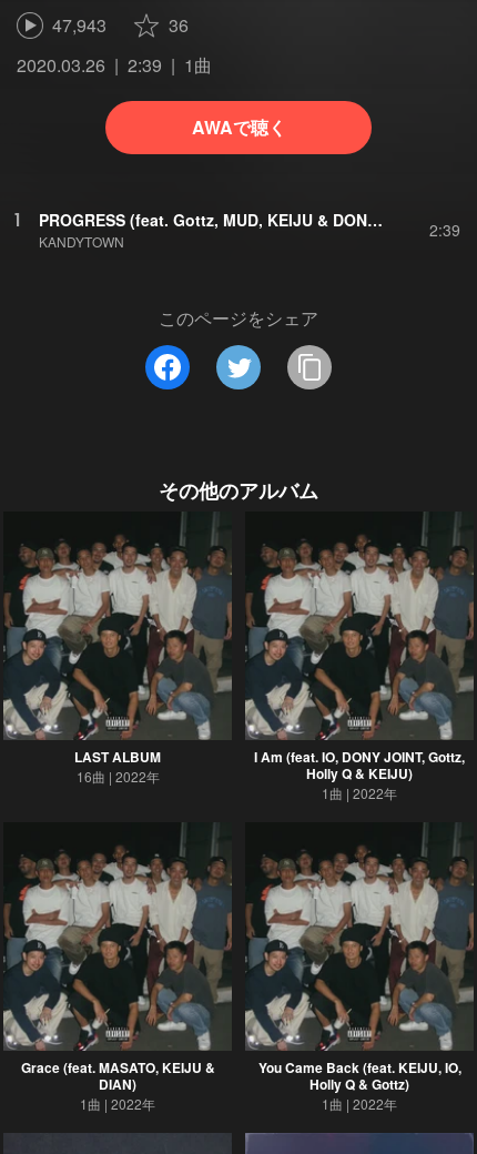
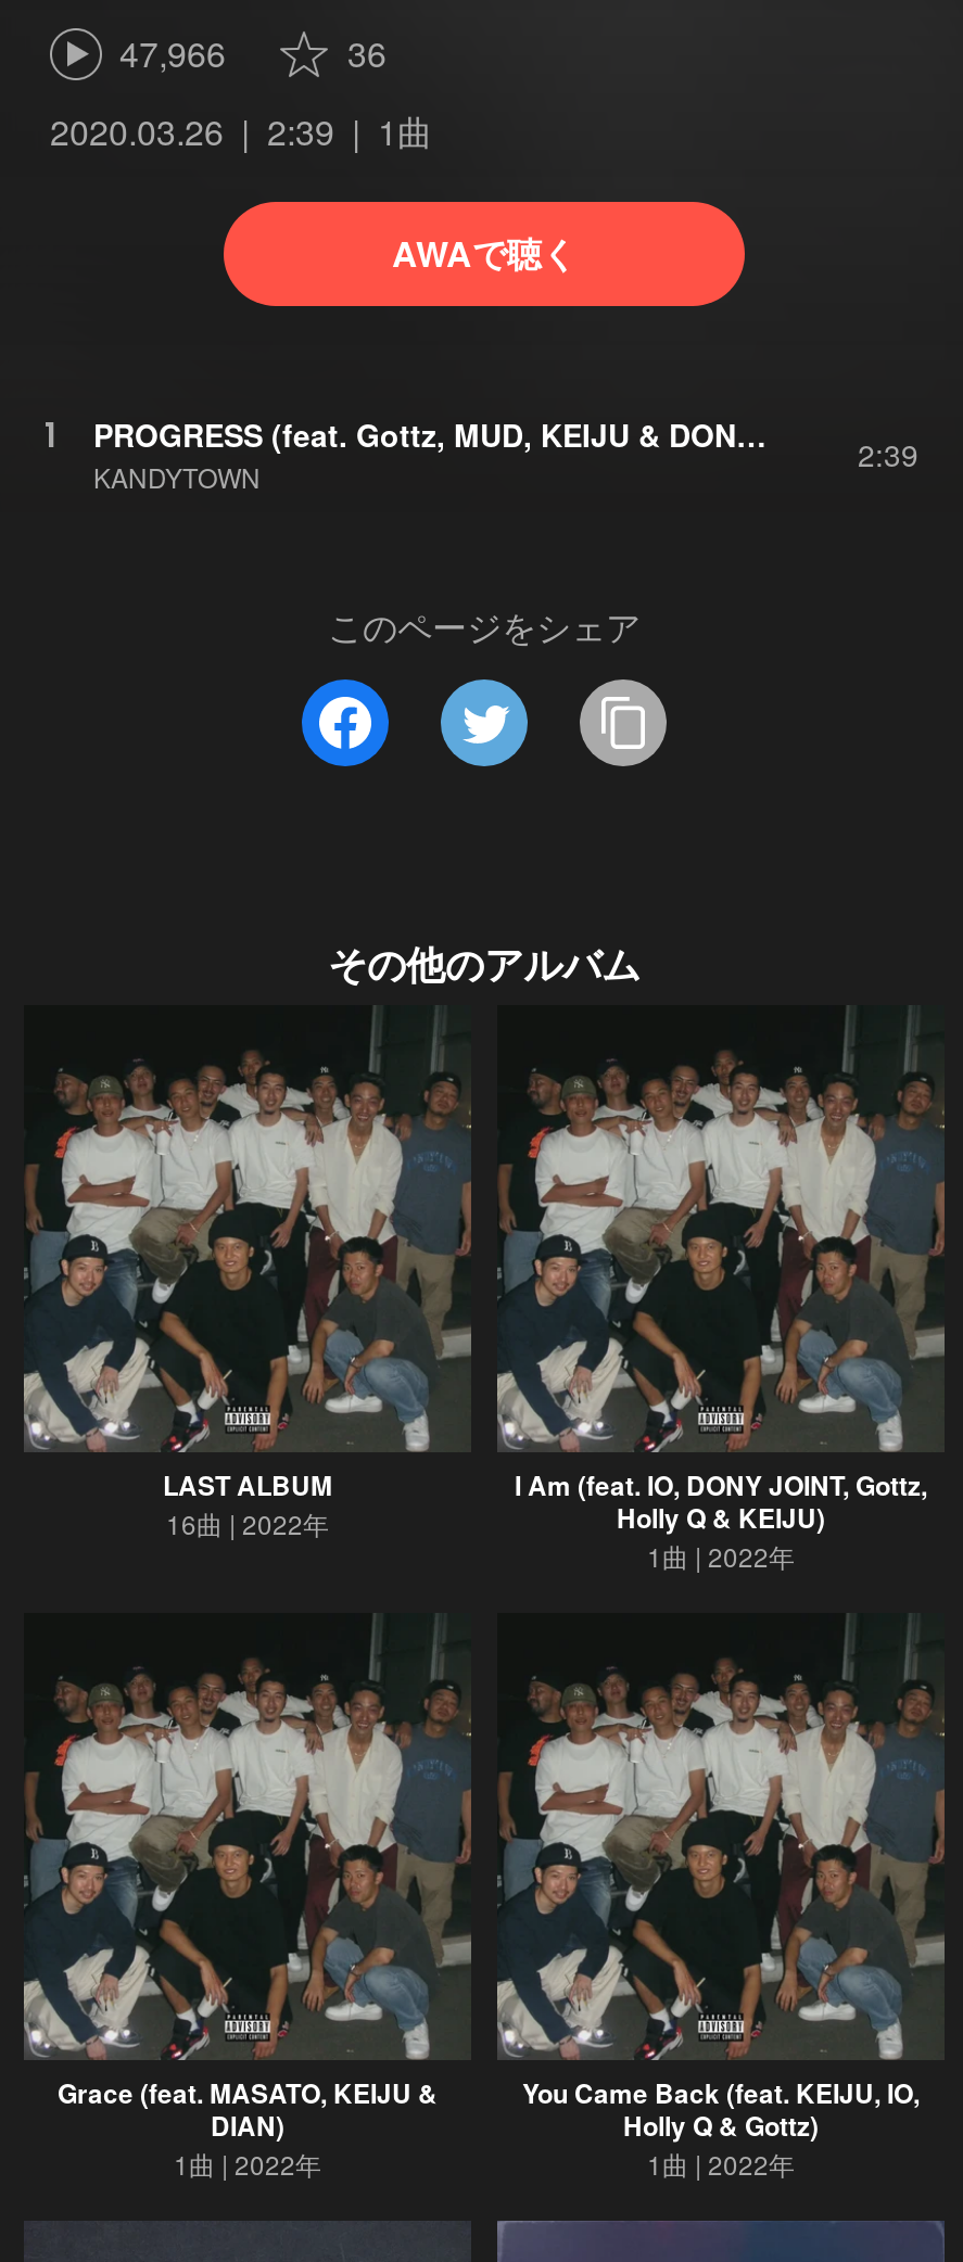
[52,12,106,38] 47,943 -> [119,28,226,78] 47,966

